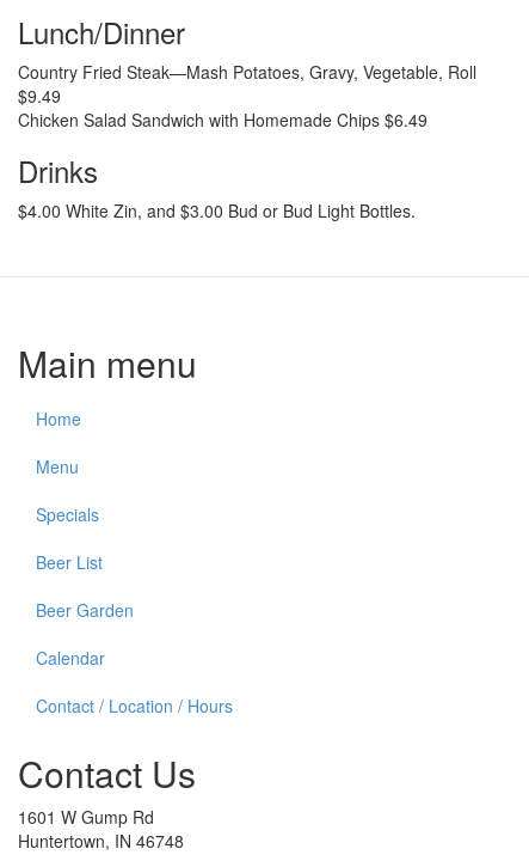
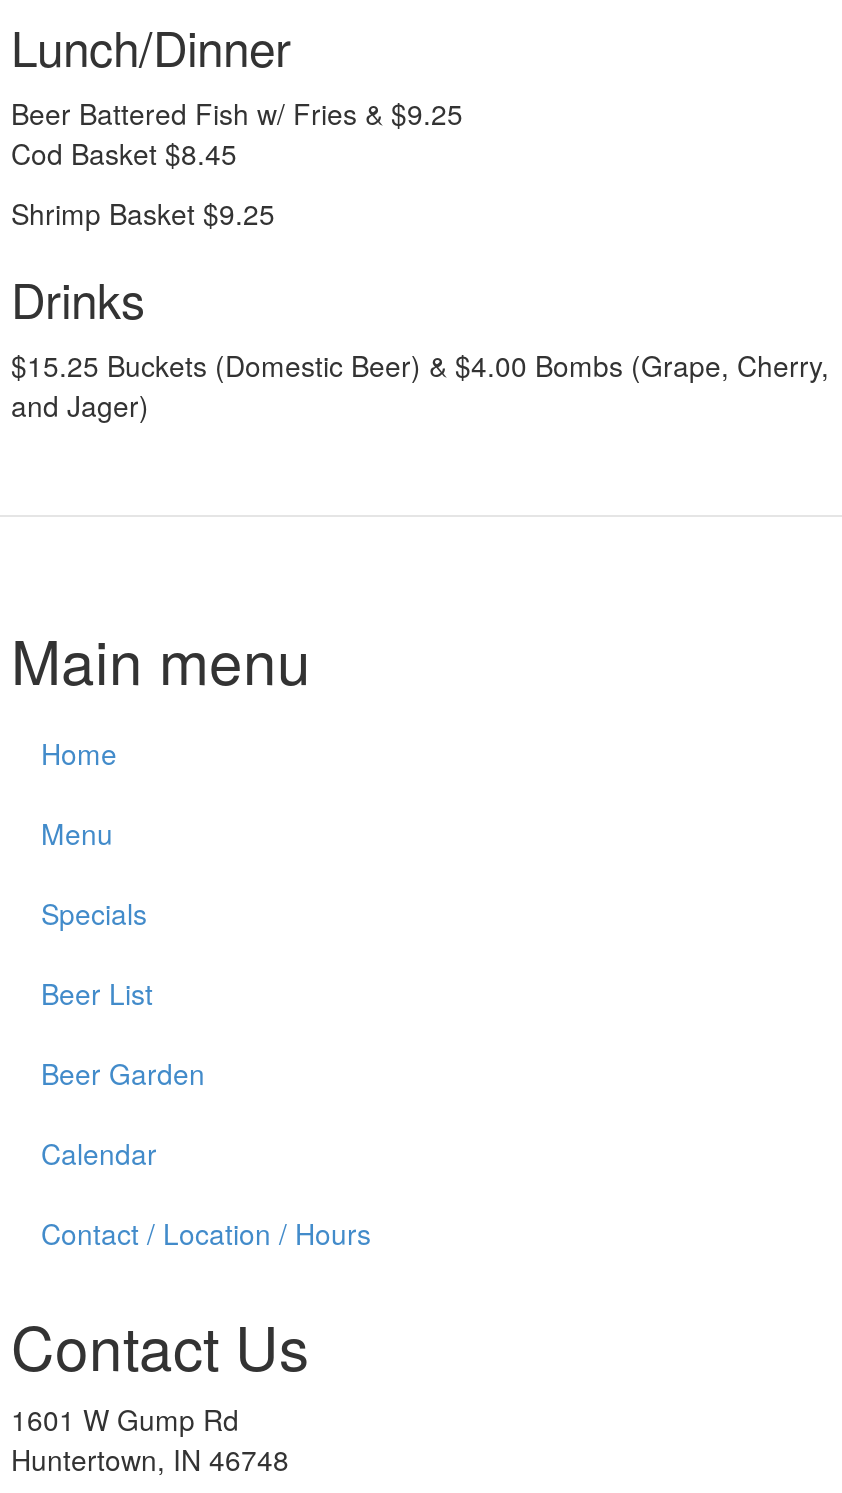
[18,60,481,132] Country Fried Steak—Mash Potatoes, Gravy, Vegetable, Roll | $9.49 | Chicken Salad Sandwich with Homemade Chips $6.49 -> [11,94,471,234] Beer Battered Fish w/ Fries & $9.25 | Cod Basket $8.45 | Shrimp Basket $9.25
[18,199,416,223] $4.00 White Zin, and $3.00 Bud or Bud Light Bottles. -> [11,346,829,426] $15.25 Buckets (Domestic Beer) & $4.00 Bombs (Grape, Cherry, | and Jager)

